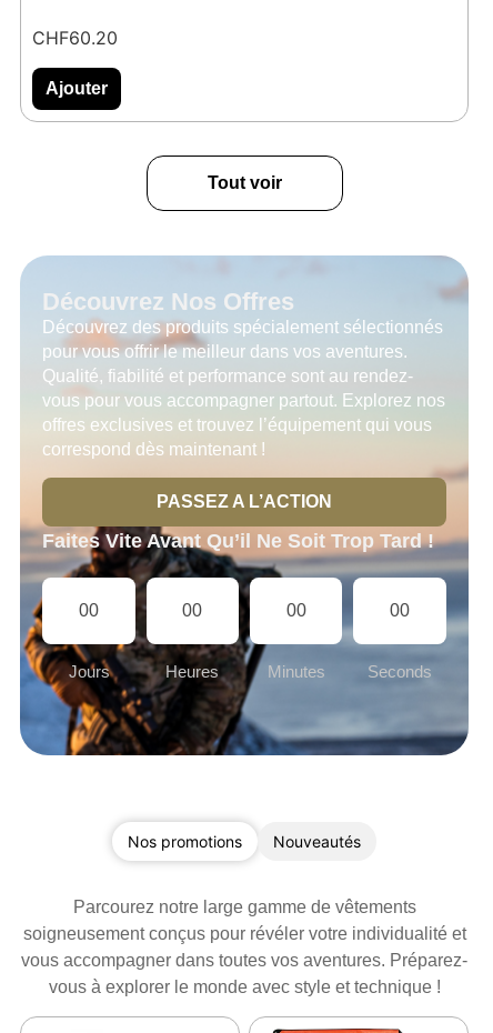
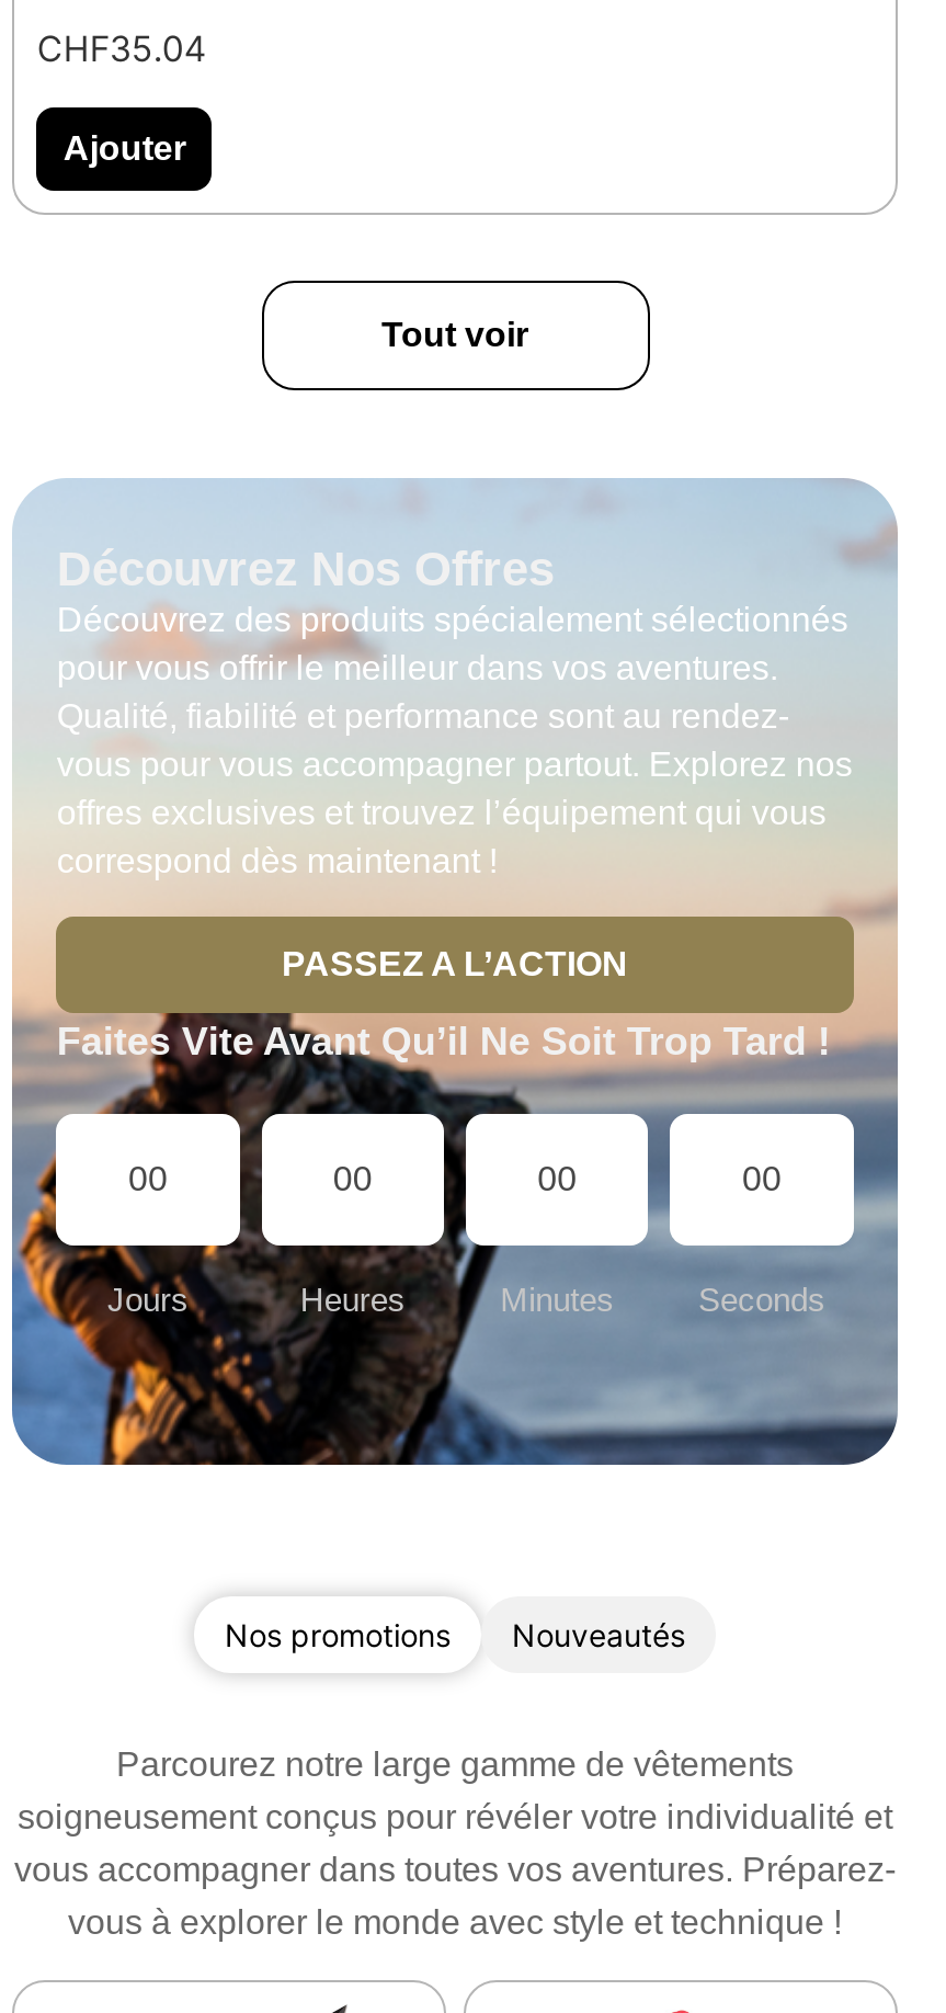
[33,27,118,49] CHF60.20 -> [37,27,206,71] CHF35.04

